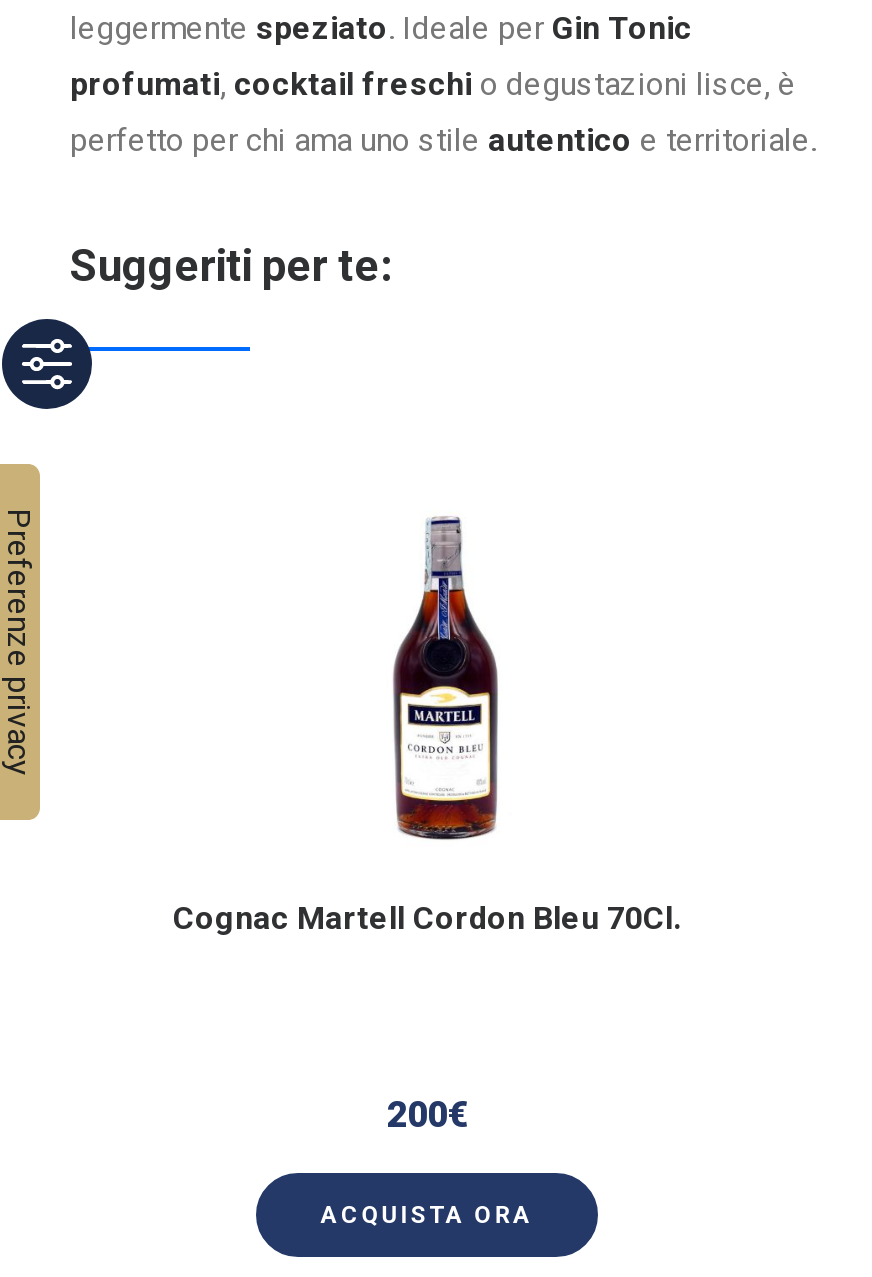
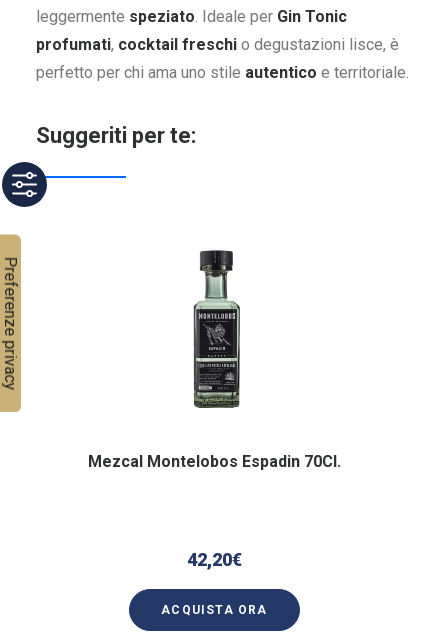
[173,495,681,937] [image] | Cognac Martell Cordon Bleu 70Cl. -> [88,249,341,471] [image] | Mezcal Montelobos Espadin 70Cl.
[387,1093,467,1135] 200€ -> [187,549,242,570] 42,20€

